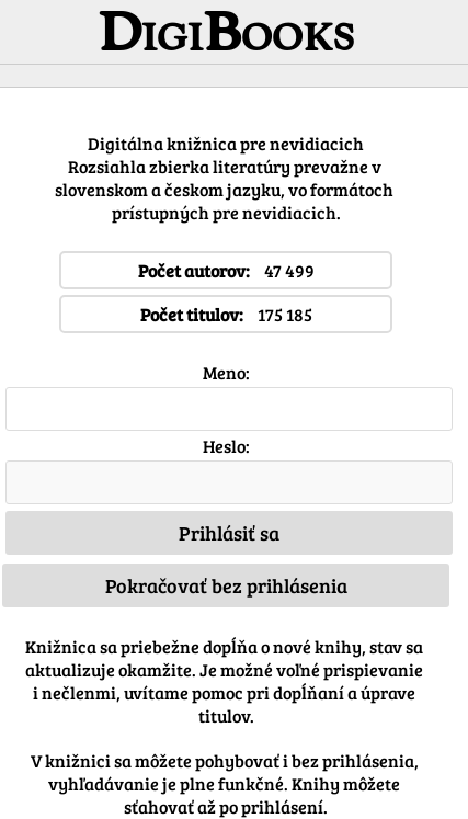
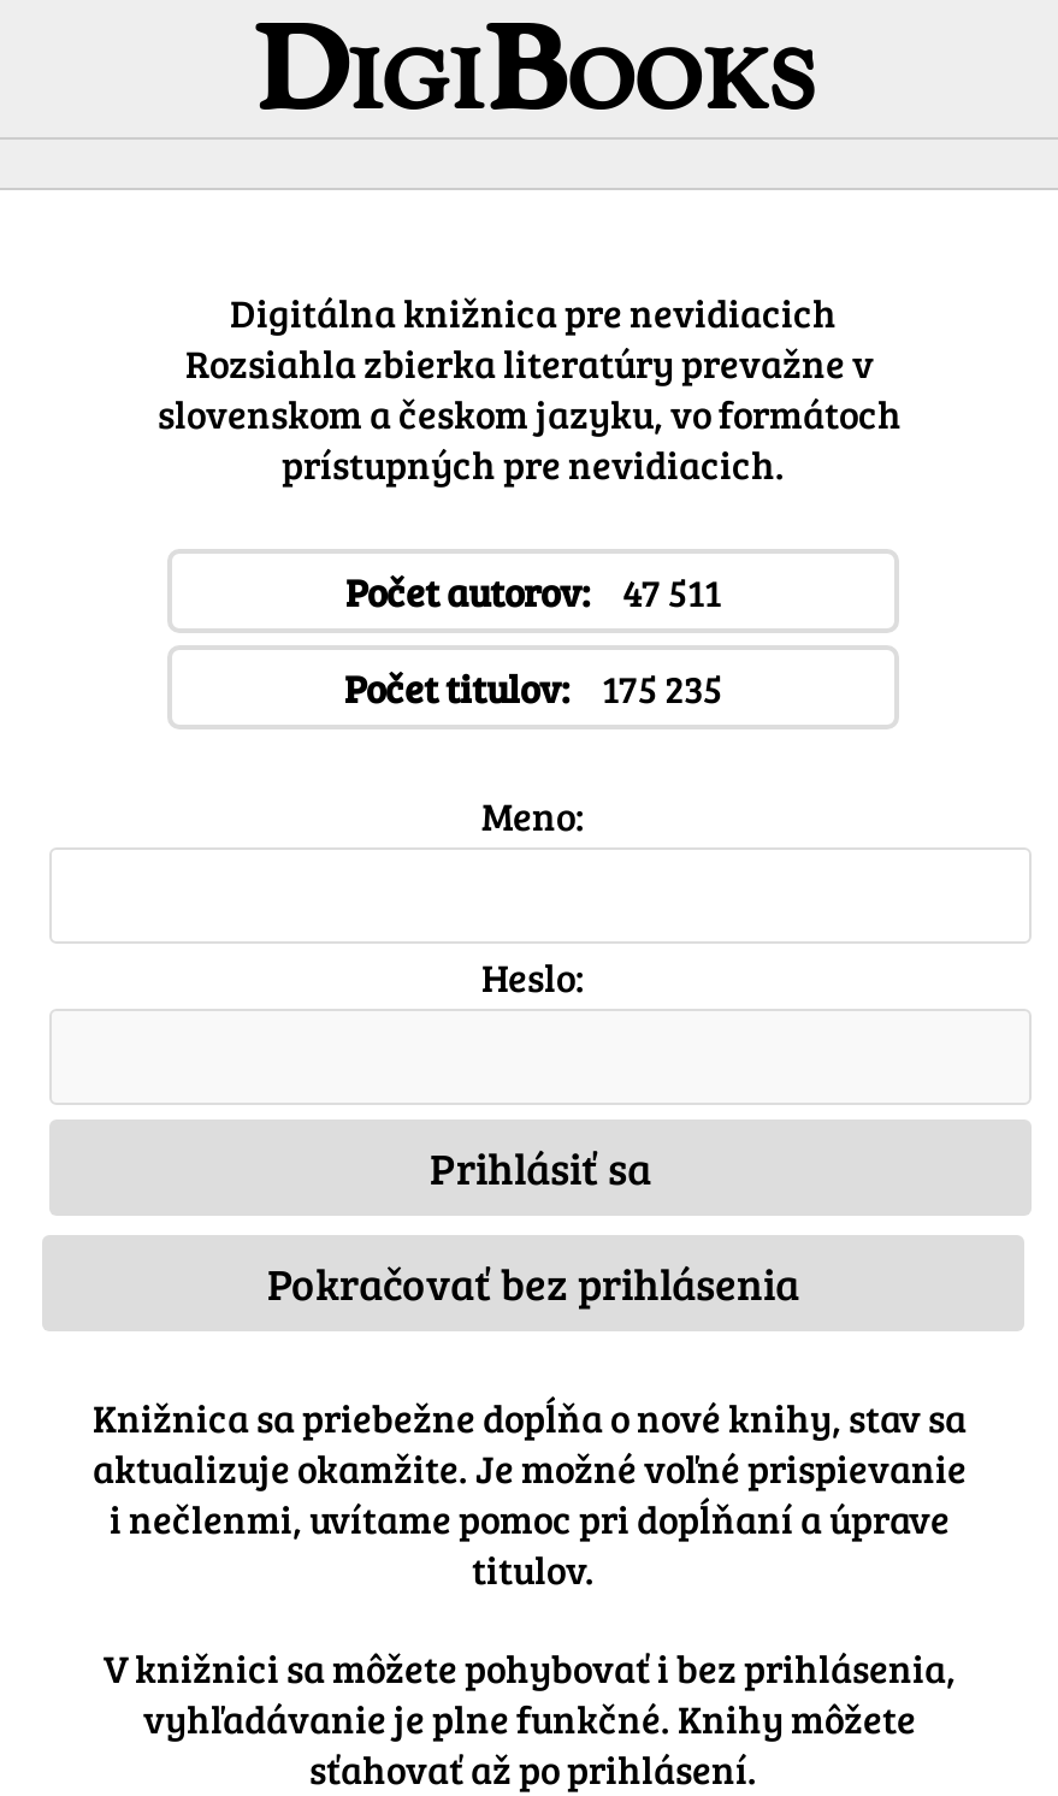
[138,259,314,282] Počet autorov: 47 499 -> [345,566,721,616] Počet autorov: 47 511
[140,303,312,326] Počet titulov: 175 185 -> [344,662,722,713] Počet titulov: 175 235

